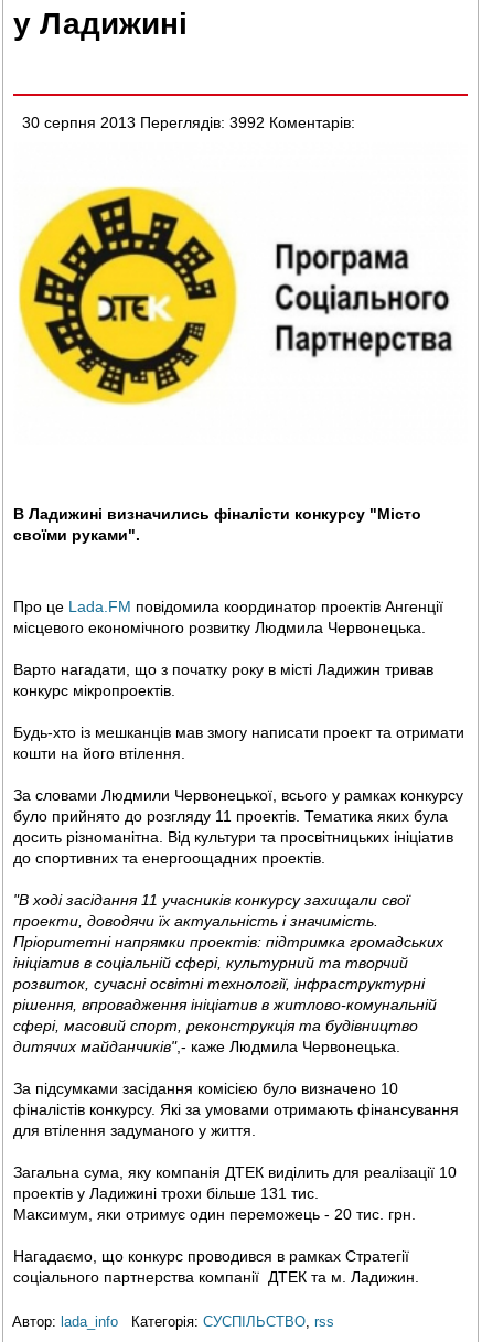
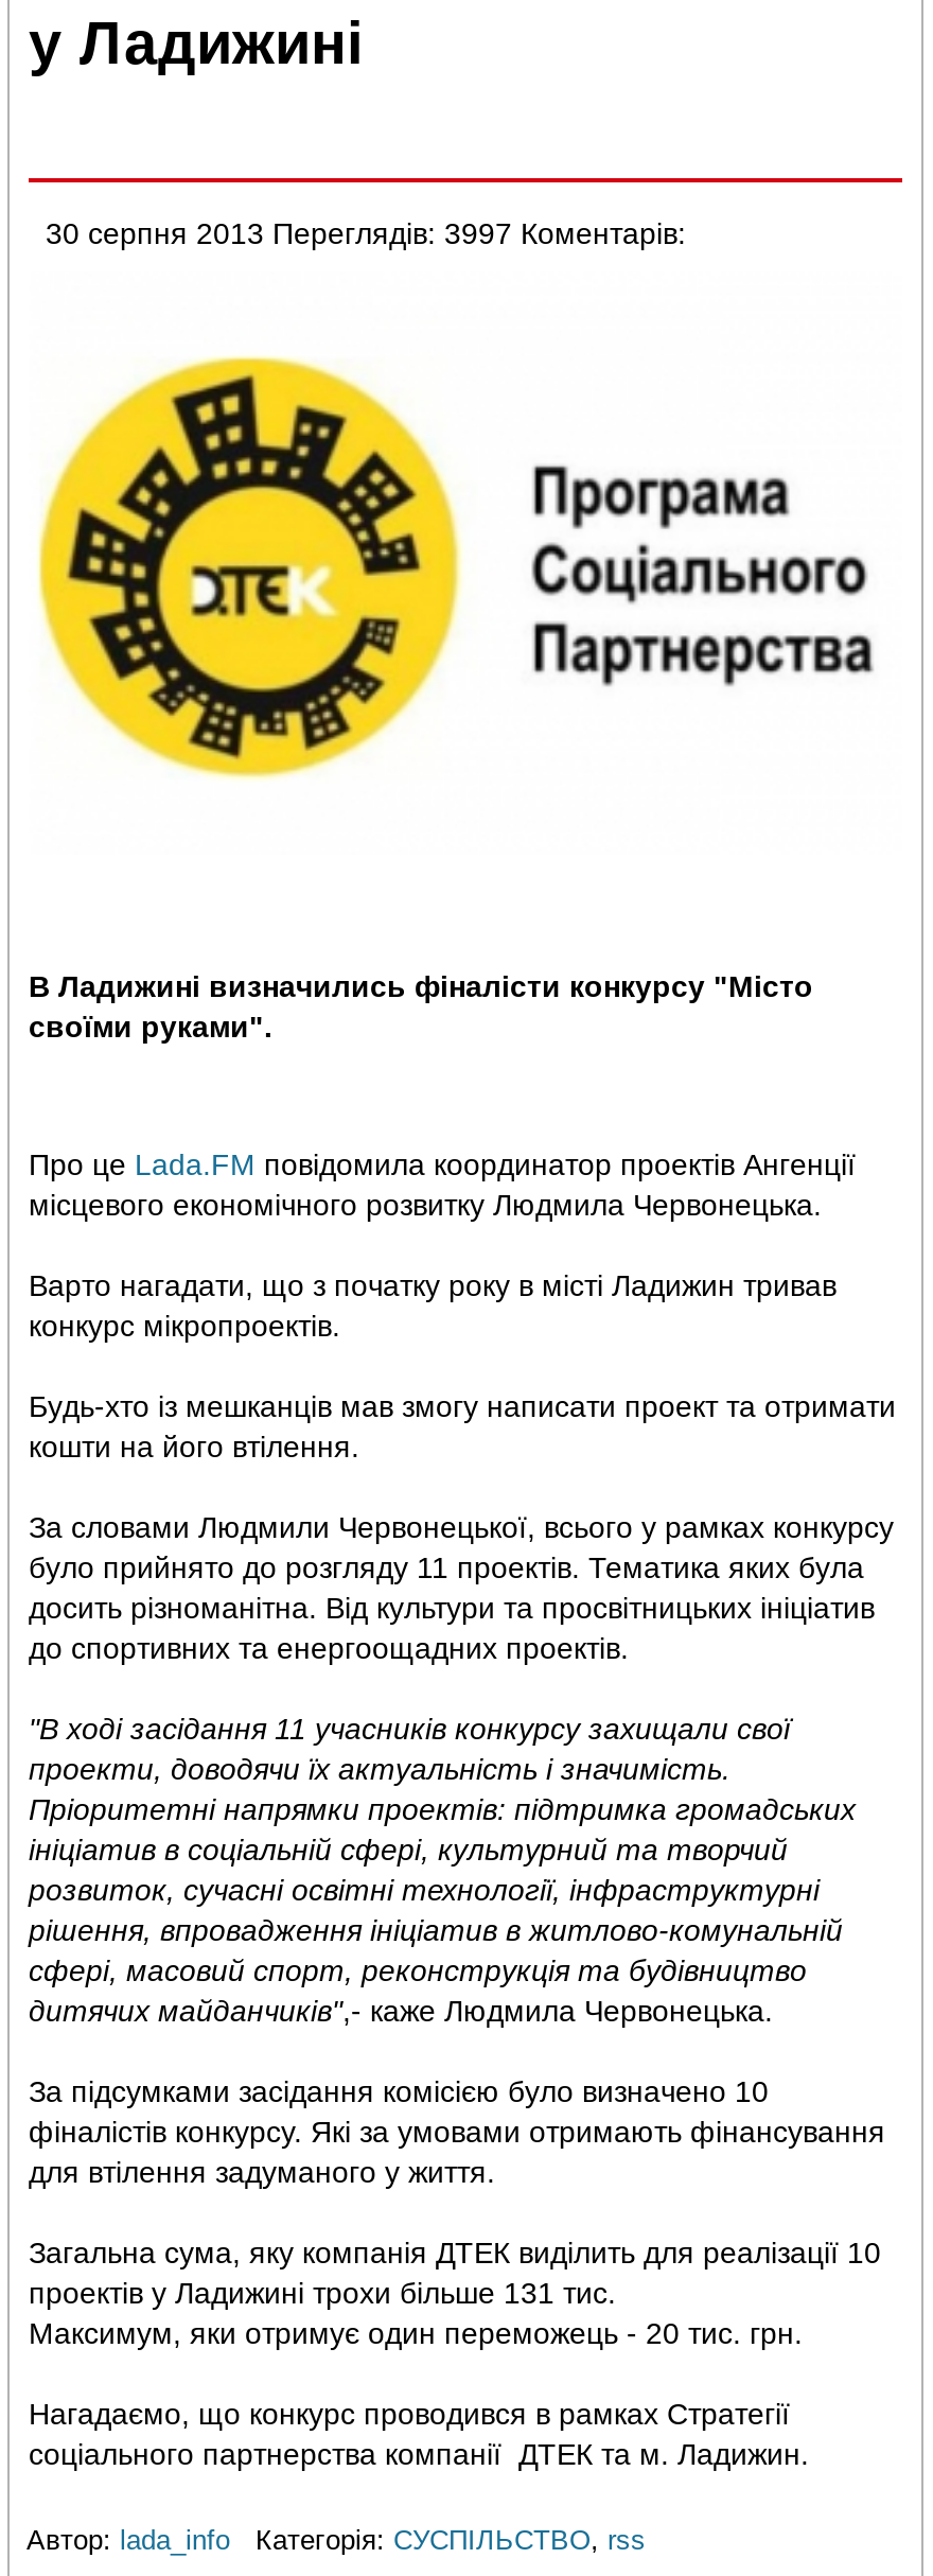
[22,114,355,131] 30 серпня 2013 Переглядів: 3992 Коментарів: -> [46,217,686,250] 30 серпня 2013 Переглядів: 3997 Коментарів:

